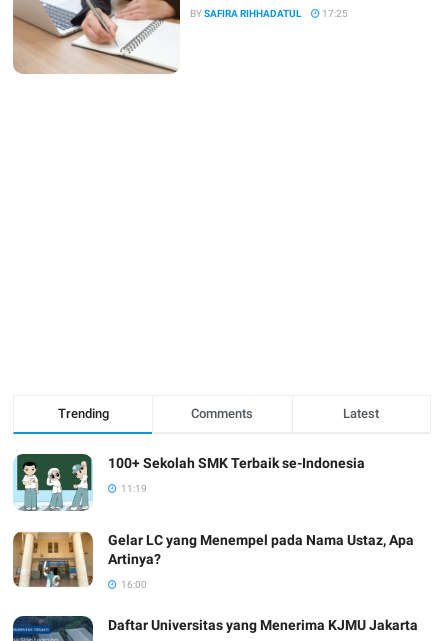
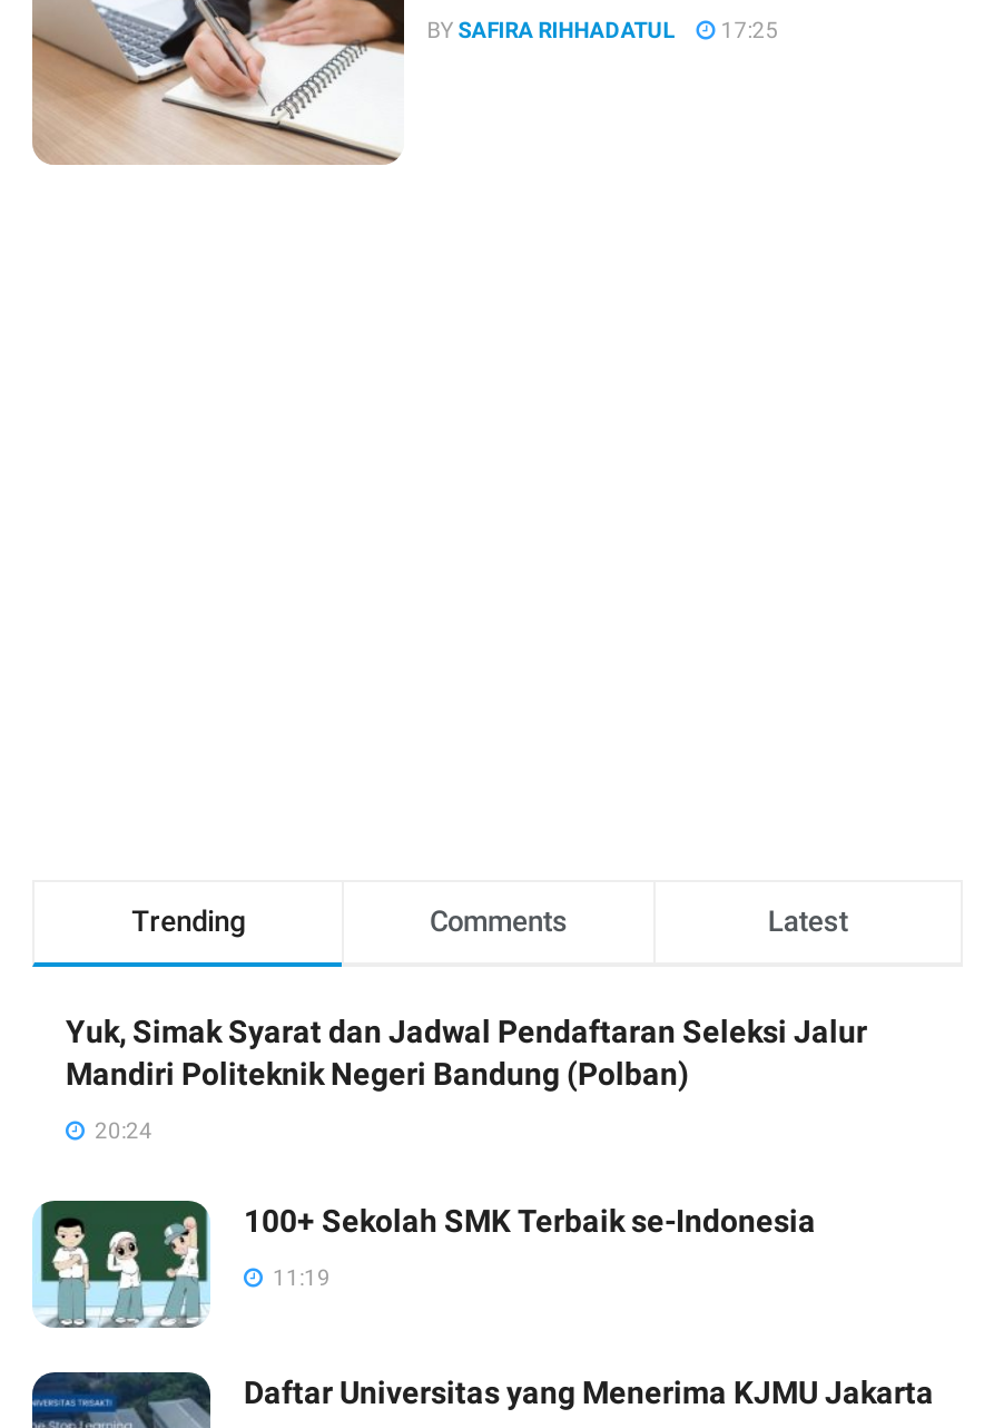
none -> [66,1013,867,1142] Yuk, Simak Syarat dan Jadwal Pendaftaran Seleksi Jalur | Mandiri Politeknik Negeri Bandung (Polban) | 20:24
moved [14,454,365,513] -> [35,1202,816,1332]: [image] | 100+ Sekolah SMK Terbaik se-Indonesia | 11:19
[12,531,414,596] [image] | Gelar LC yang Menempel pada Nama Ustaz, Apa | Artinya? | 16:00 -> none

